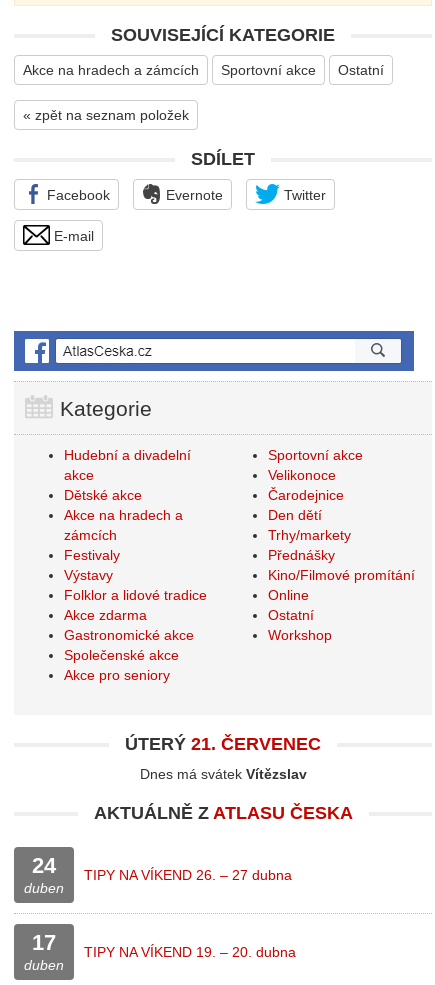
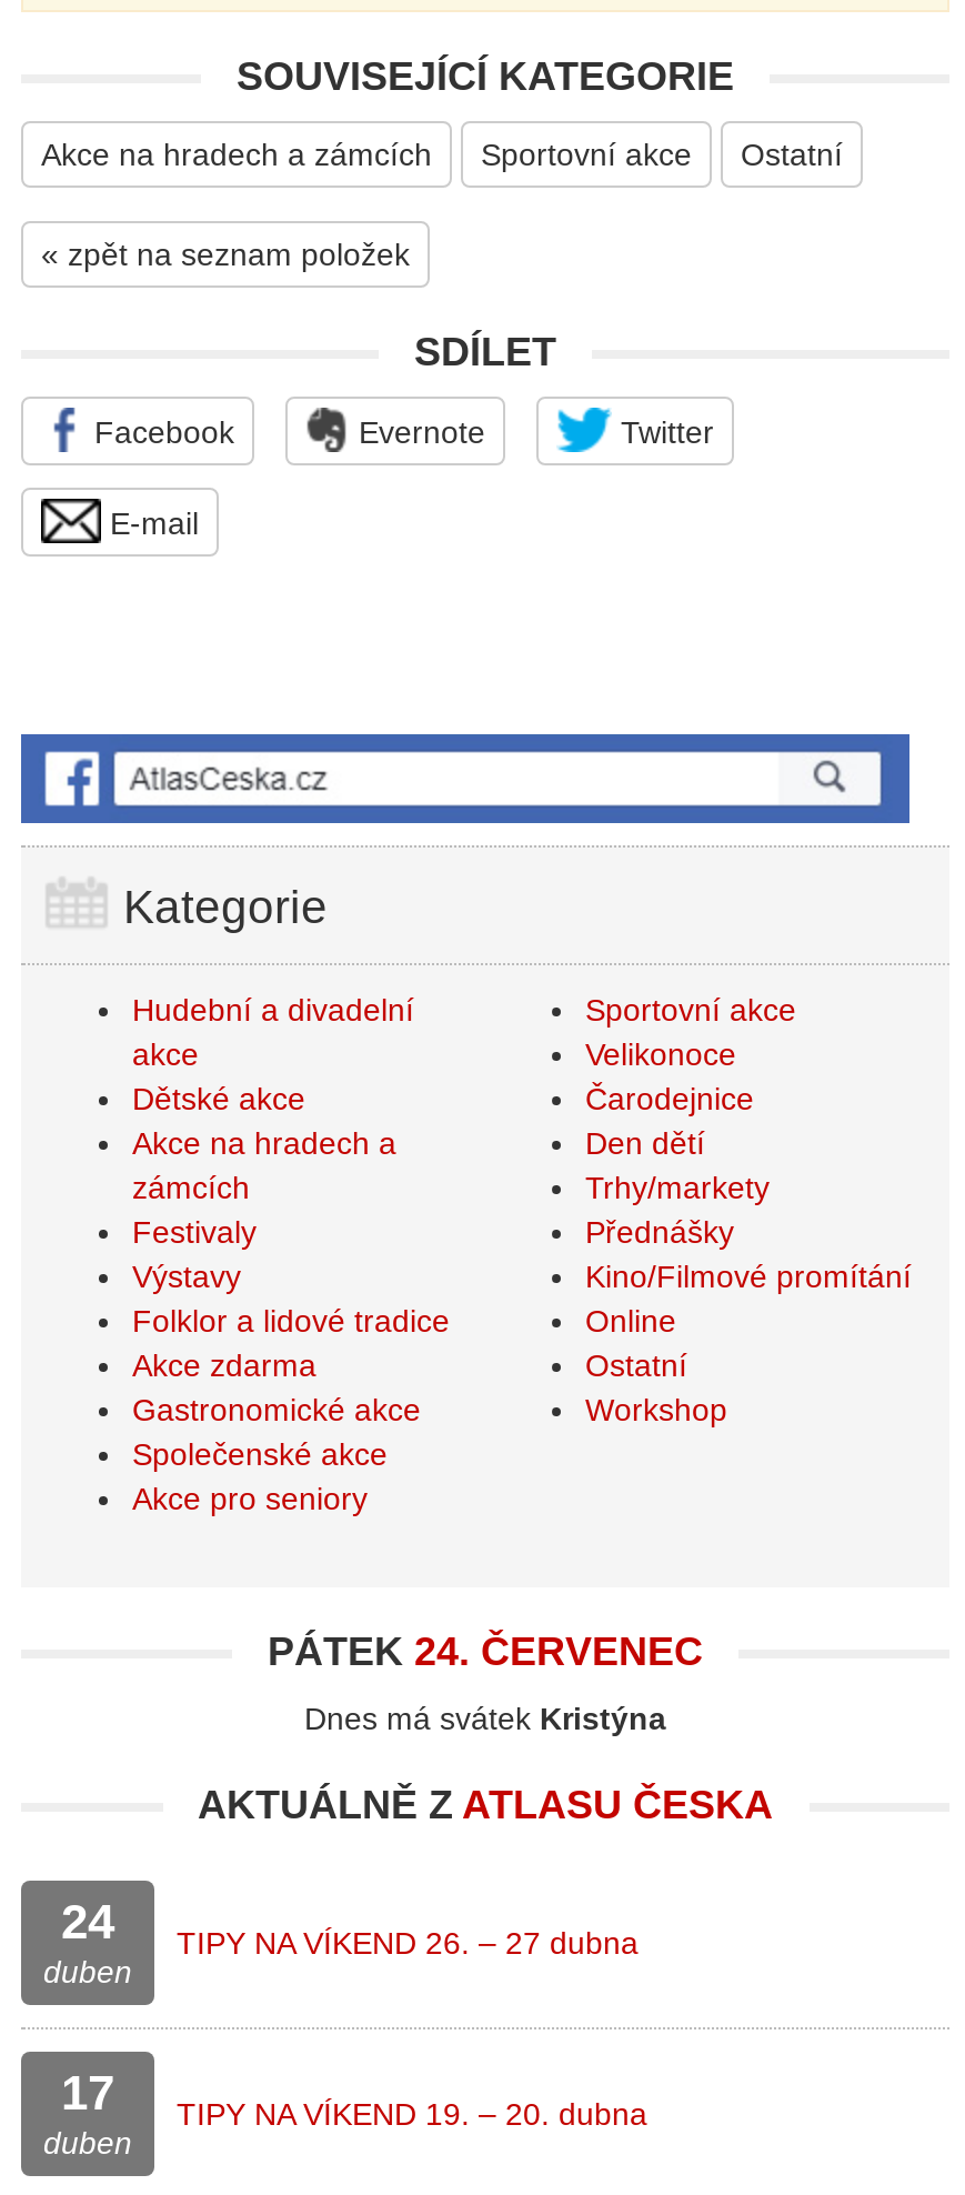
[125,734,321,754] ÚTERÝ 21. ČERVENEC -> [268,1630,703,1674] PÁTEK 24. ČERVENEC
[139,766,306,782] Dnes má svátek Vítězslav -> [304,1701,666,1736] Dnes má svátek Kristýna

